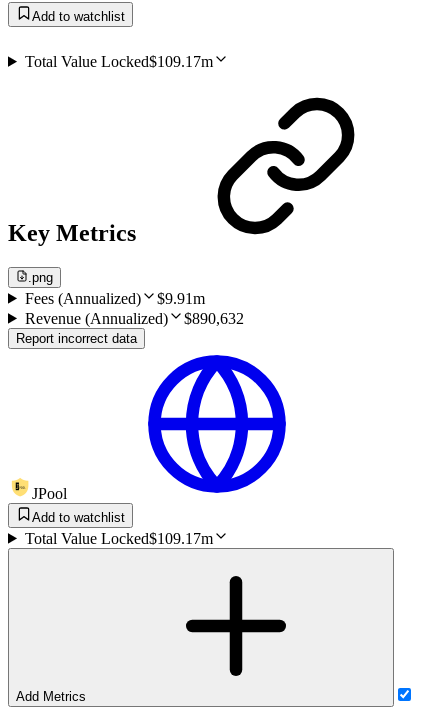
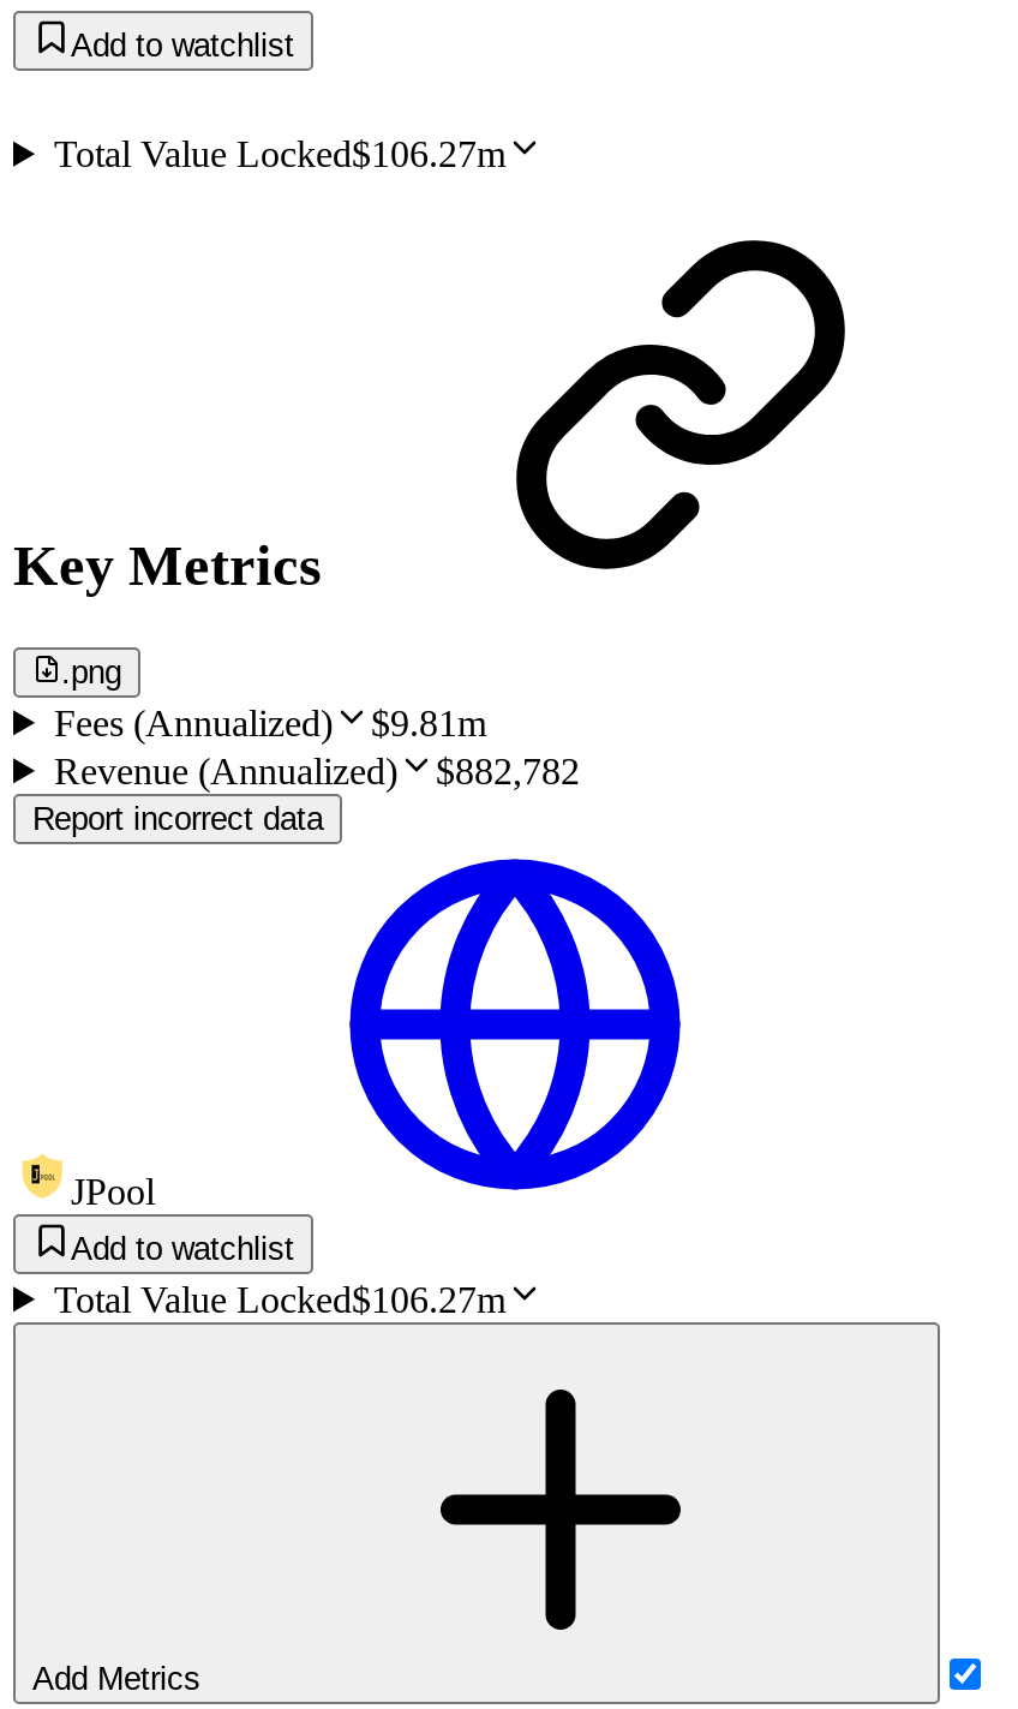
[25,53,213,70] Total Value Locked$109.17m -> [54,133,505,174] Total Value Locked$106.27m
[25,290,205,307] Fees (Annualized) $9.91m -> [54,702,486,743] Fees (Annualized) $9.81m
[25,310,244,327] Revenue (Annualized) $890,632 -> [54,750,580,791] Revenue (Annualized) $882,782
[25,530,213,547] Total Value Locked$109.17m -> [54,1278,505,1319] Total Value Locked$106.27m

